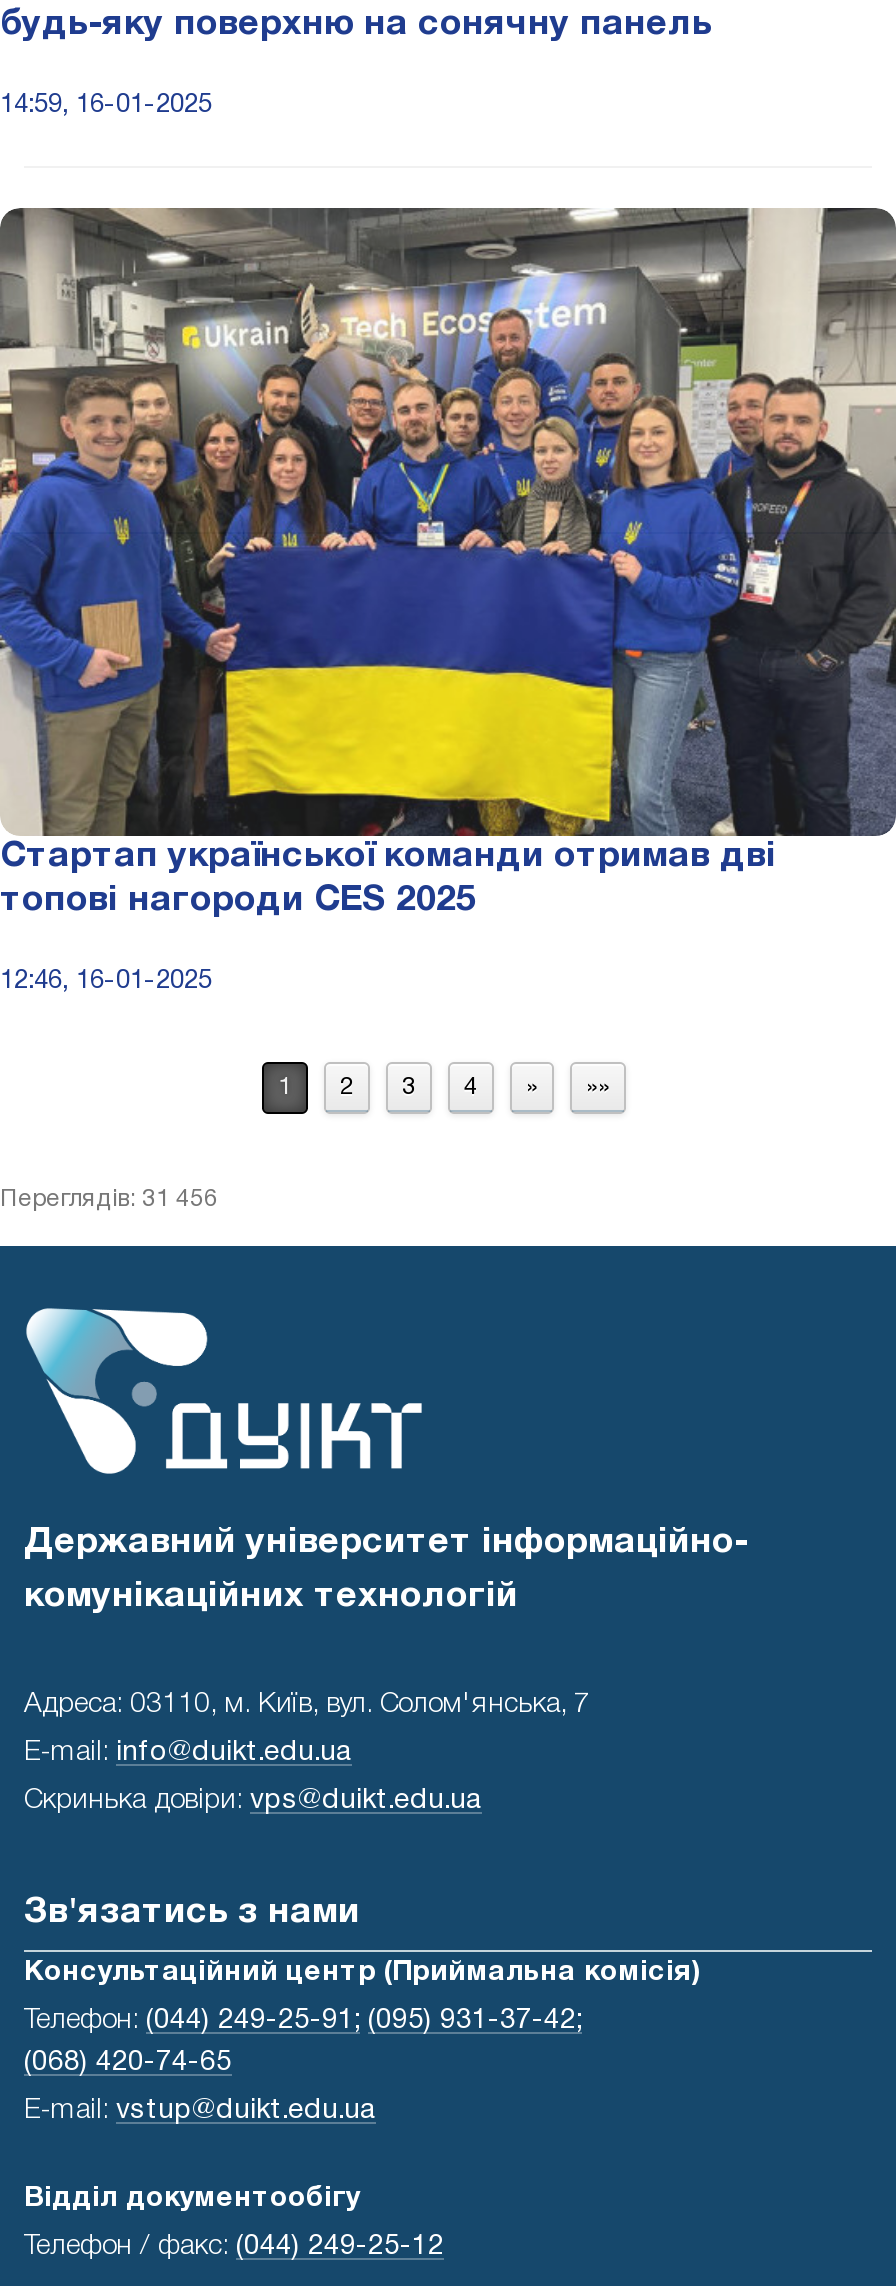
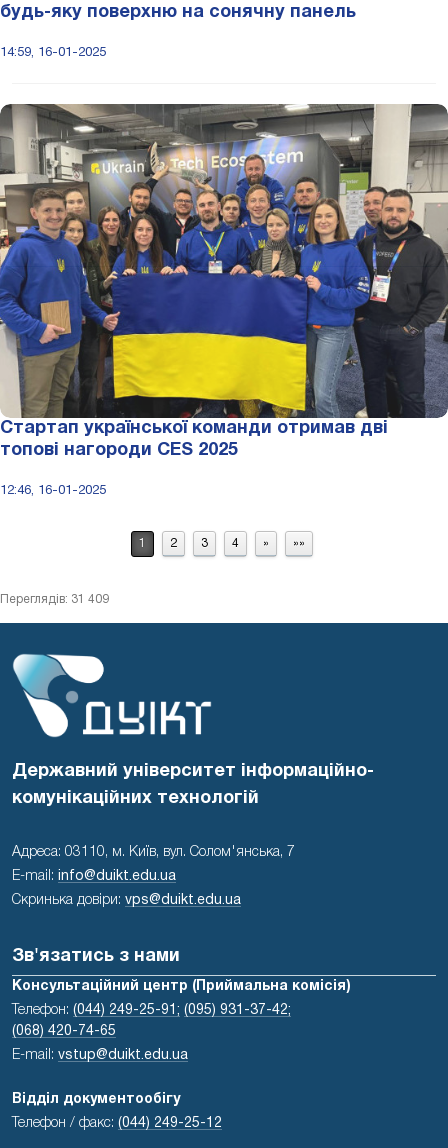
[0,1187,218,1209] Переглядів: 31 456 -> [0,593,109,604] Переглядів: 31 409

